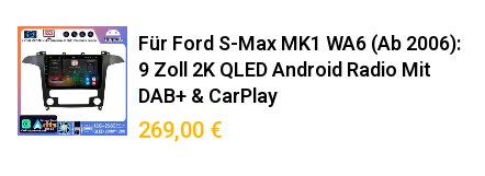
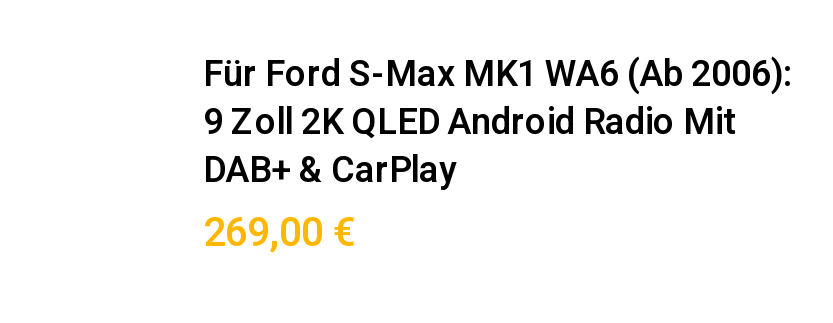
[16,25,128,137] [image] -> none

